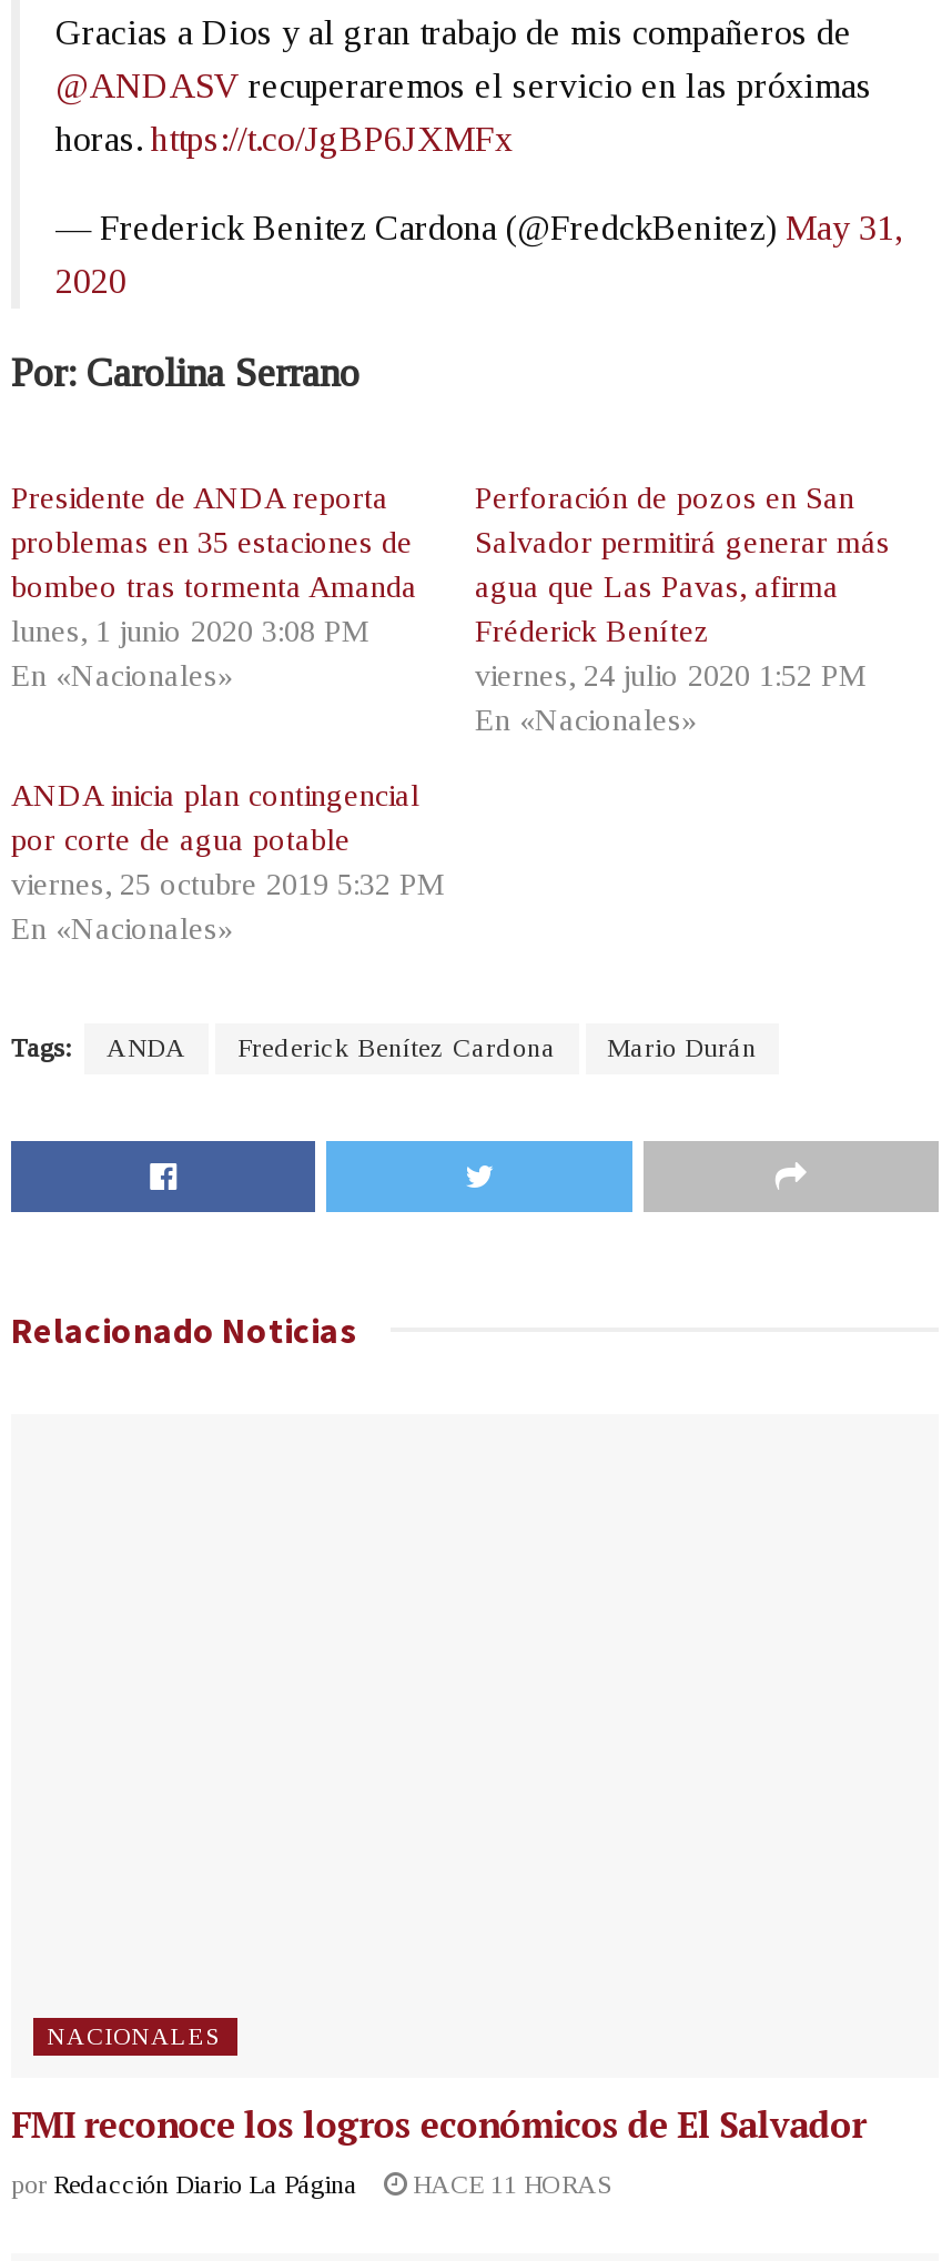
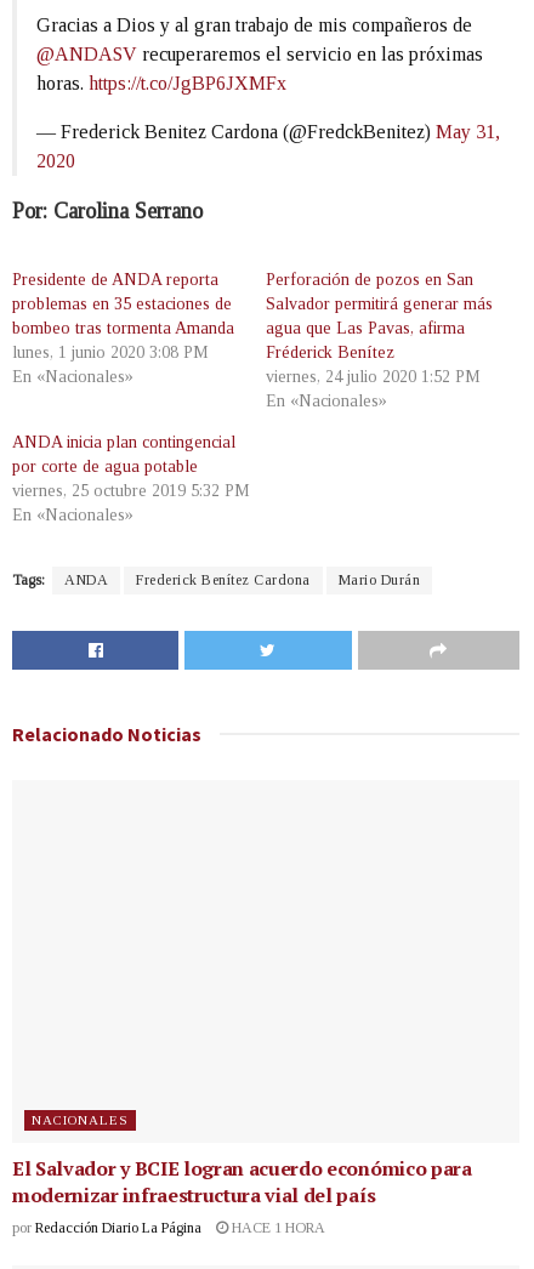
[11,2099,866,2148] FMI reconoce los logros económicos de El Salvador -> [12,1155,472,1208] El Salvador y BCIE logran acuerdo económico para | modernizar infraestructura vial del país
[11,2168,612,2199] por Redacción Diario La Página HACE 11 HORAS -> [12,1219,325,1236] por Redacción Diario La Página HACE 1 HORA

